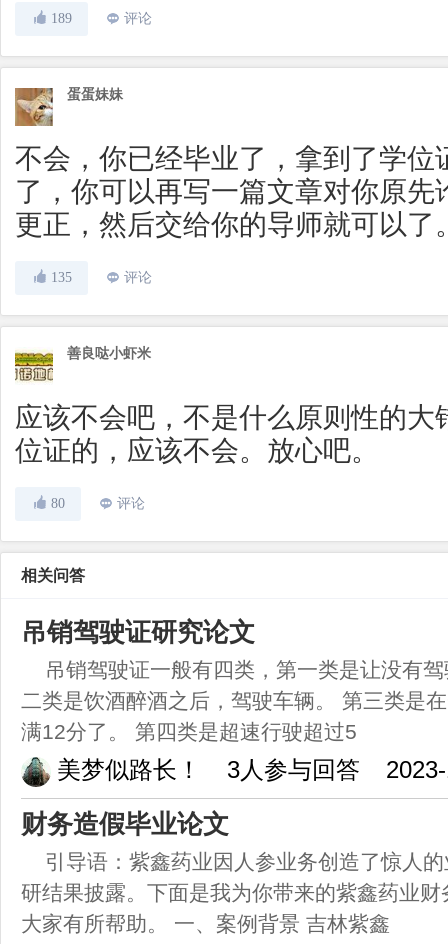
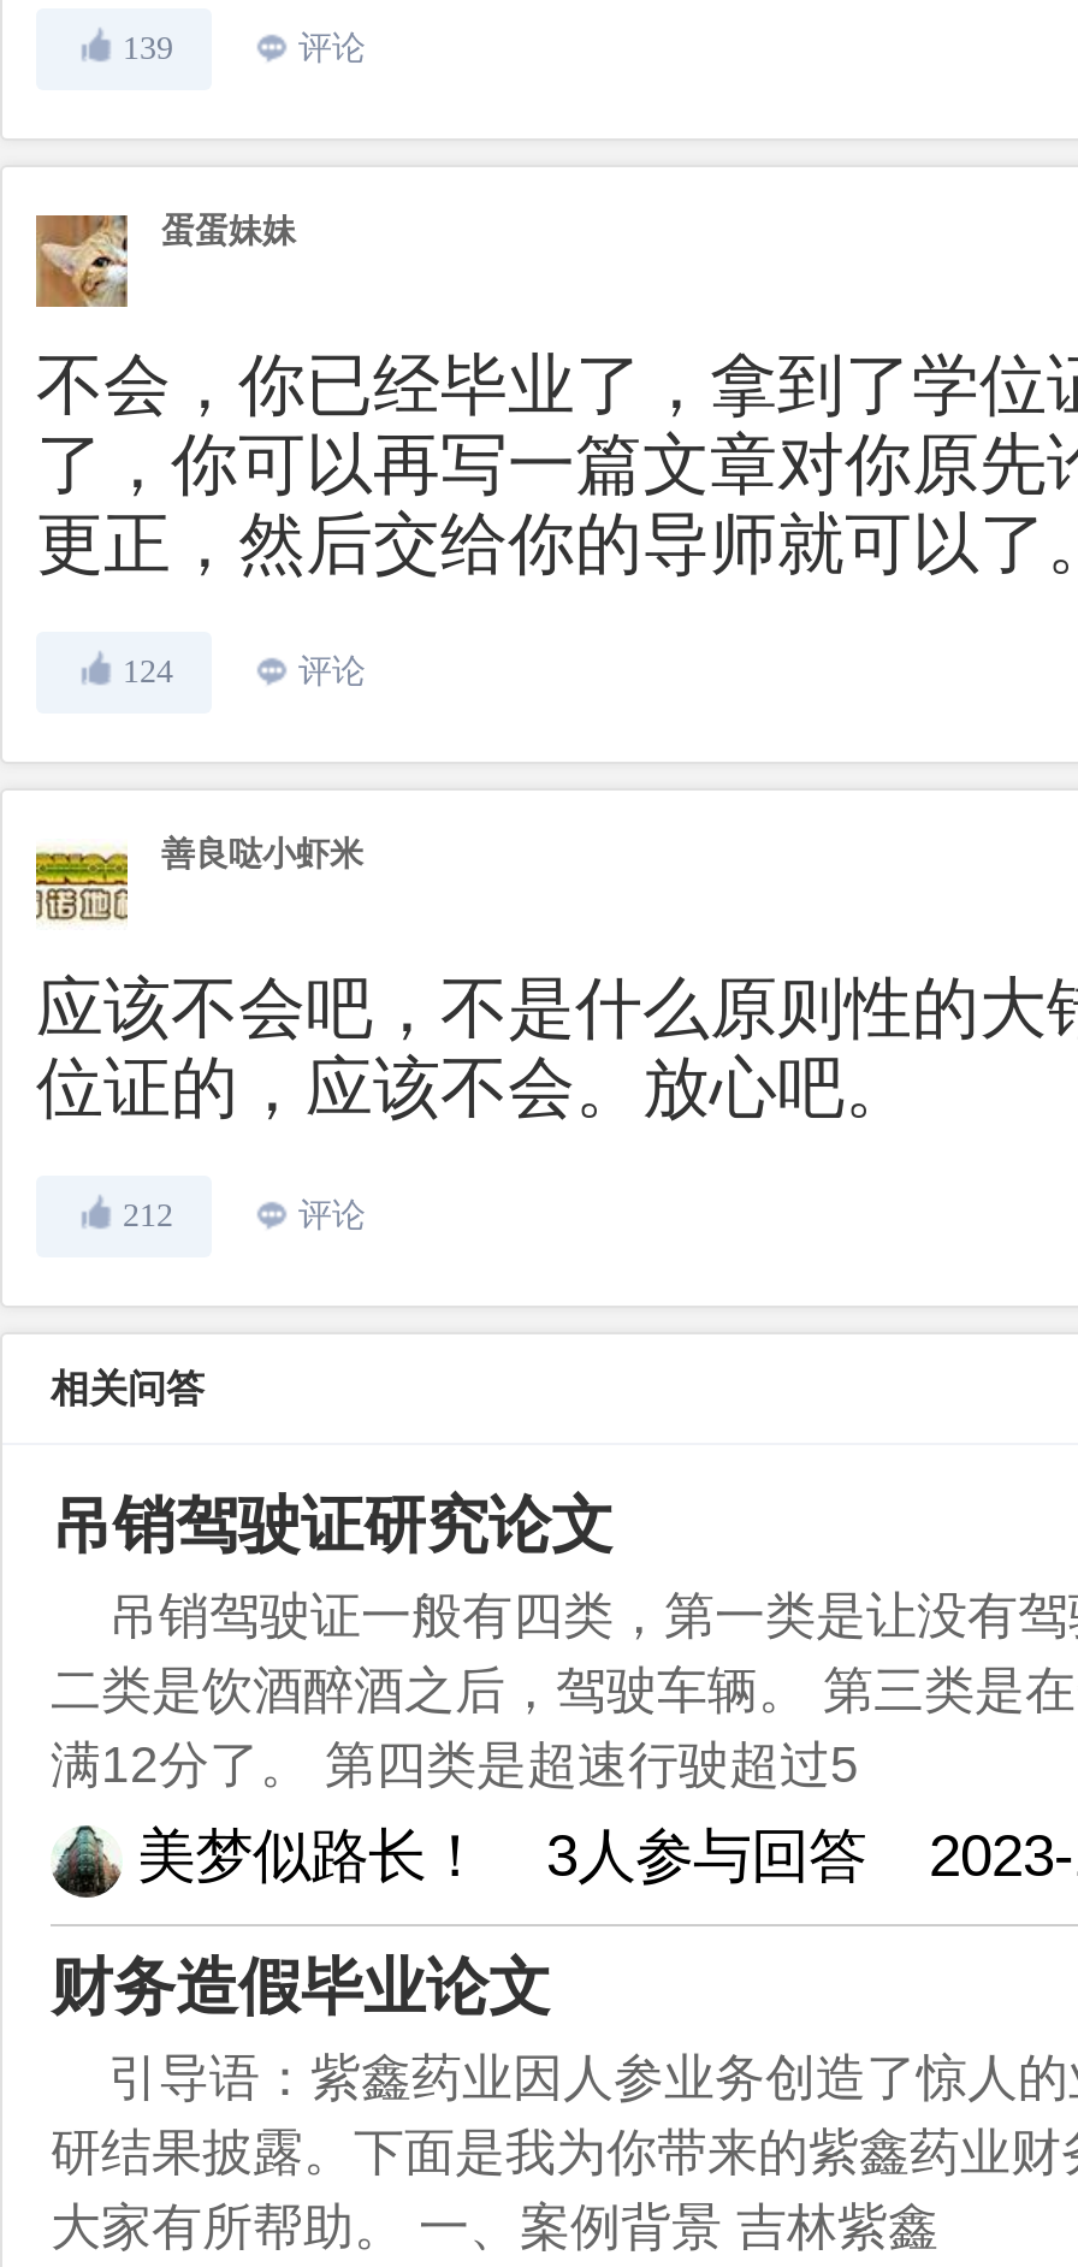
[51,11,72,26] 189 -> [123,30,173,66] 139
[51,270,72,285] 135 -> [123,653,173,689] 124
[51,496,65,511] 80 -> [123,1197,173,1233] 212

